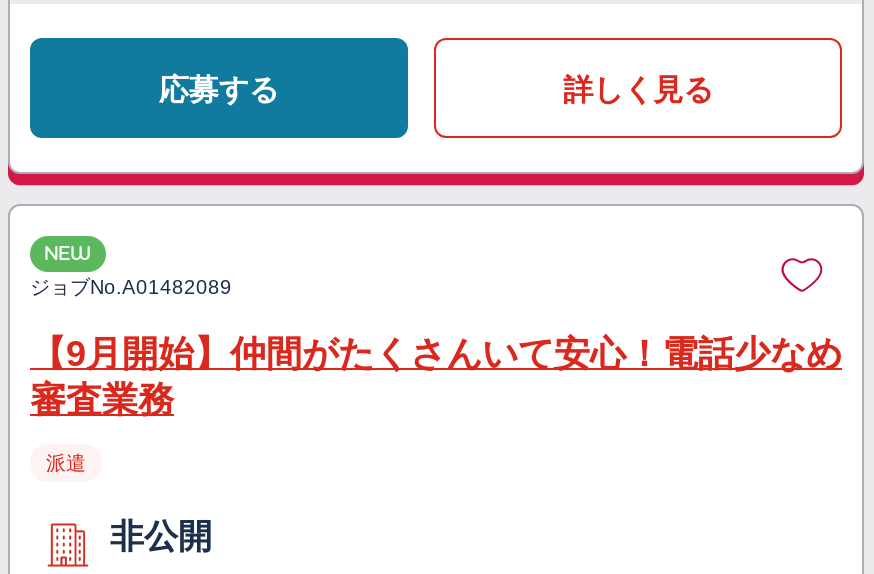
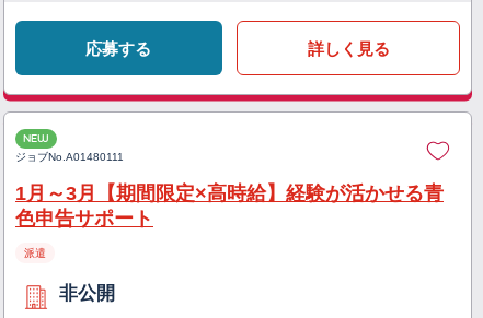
[30,277,232,299] ジョブNo. A01482089 -> [15,151,124,163] ジョブNo. A01480111
[30,335,842,421] 【9月開始】仲間がたくさんいて安心！電話少なめ | 審査業務 -> [15,183,444,230] 1月～3月【期間限定×高時給】経験が活かせる青 | 色申告サポート

